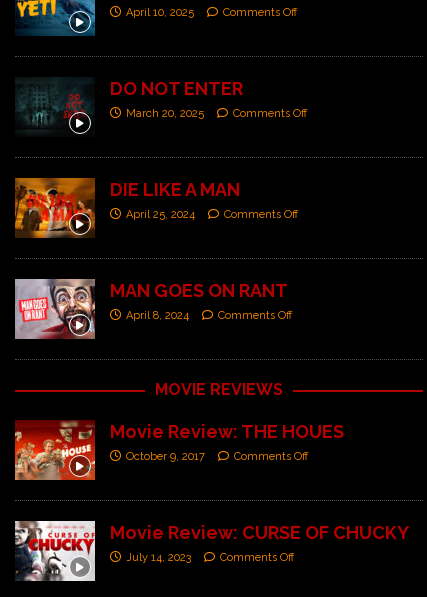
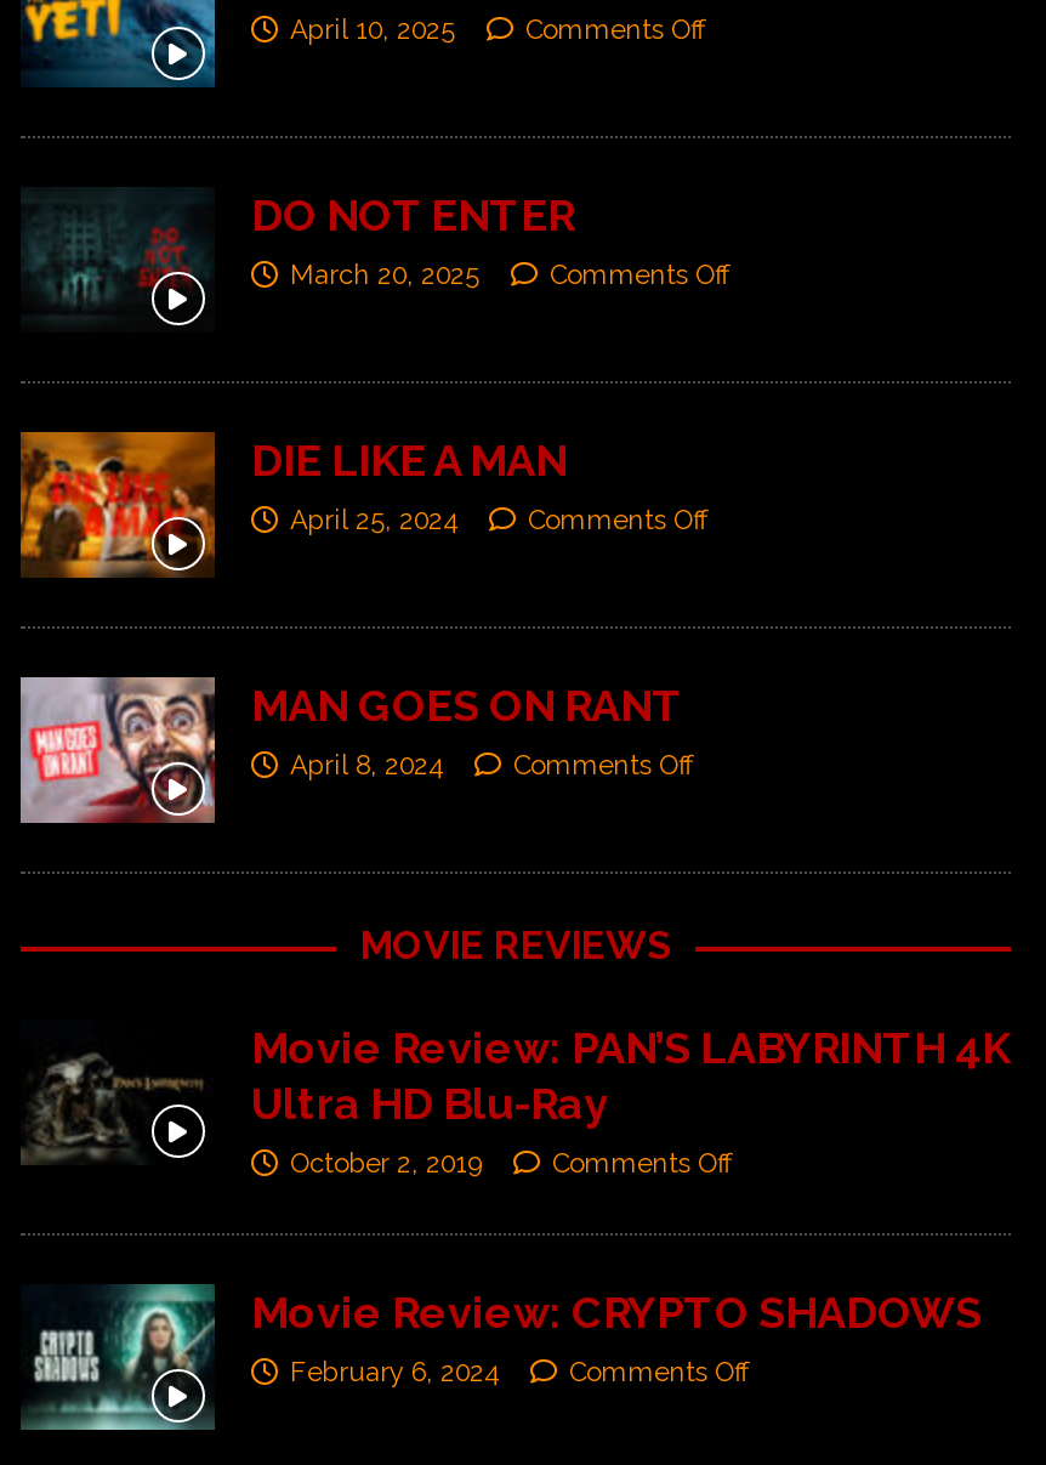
[14,419,344,481] [image] | Movie Review: THE HOUES | October 9, 2017 -> [21,1023,1011,1185] [image] | Movie Review: PAN’S LABYRINTH 4K | Ultra HD Blu-Ray | October 2, 2019
[14,520,409,582] [image] | Movie Review: CURSE OF CHUCKY | July 14, 2023 -> [21,1282,982,1432] [image] | Movie Review: CRYPTO SHADOWS | February 6, 2024

